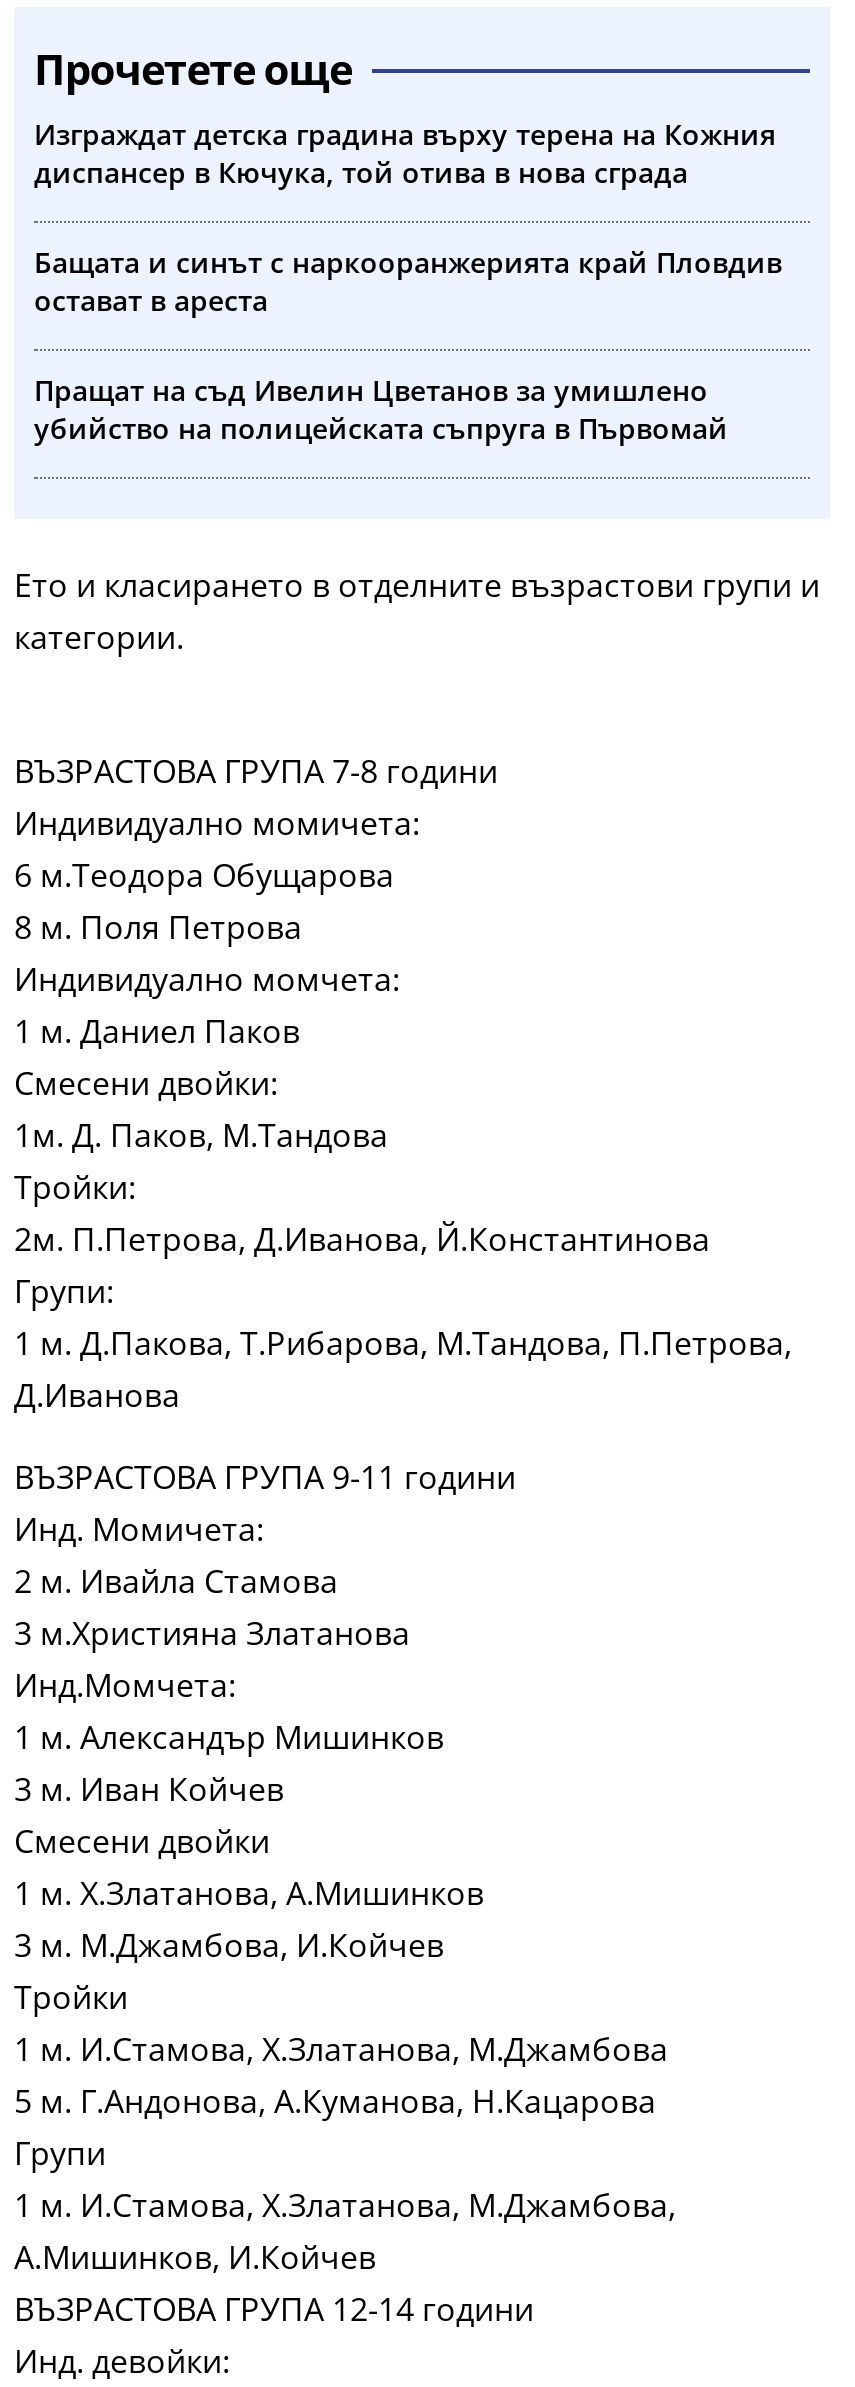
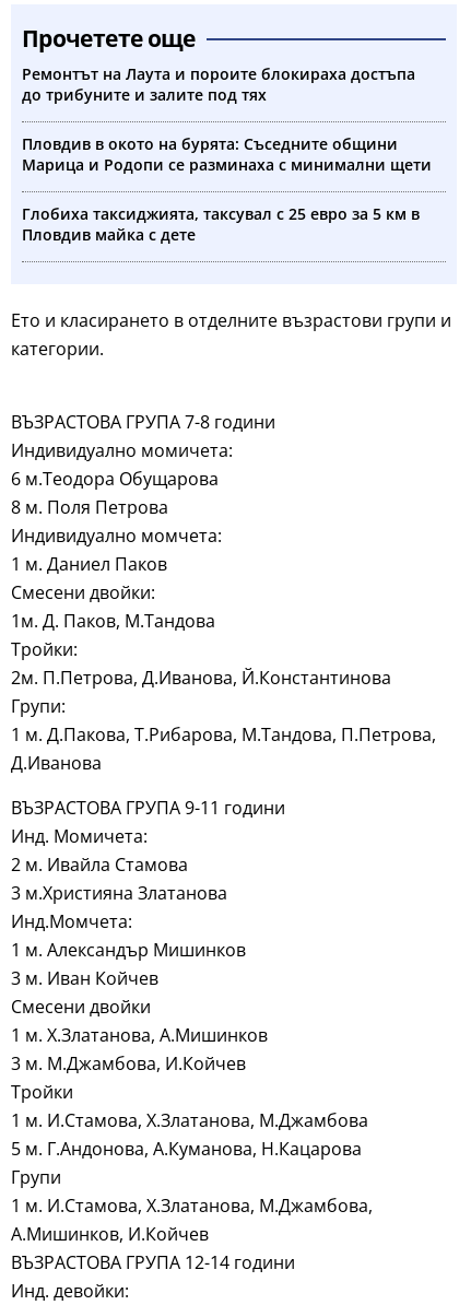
[34,115,776,191] Изграждат детска градина върху терена на Кожния | диспансер в Кючука, той отива в нова сграда -> [22,63,415,105] Ремонтът на Лаута и пороите блокираха достъпа | до трибуните и залите под тях
[34,243,782,319] Бащата и синът с наркооранжерията край Пловдив | остават в ареста -> [22,133,432,175] Пловдив в окото на бурята: Съседните общини | Марица и Родопи се разминаха с минимални щети
[34,371,728,447] Пращат на съд Ивелин Цветанов за умишлено | убийство на полицейската съпруга в Първомай -> [22,203,420,245] Глобиха таксиджията, таксувал с 25 евро за 5 км в | Пловдив майка с дете

